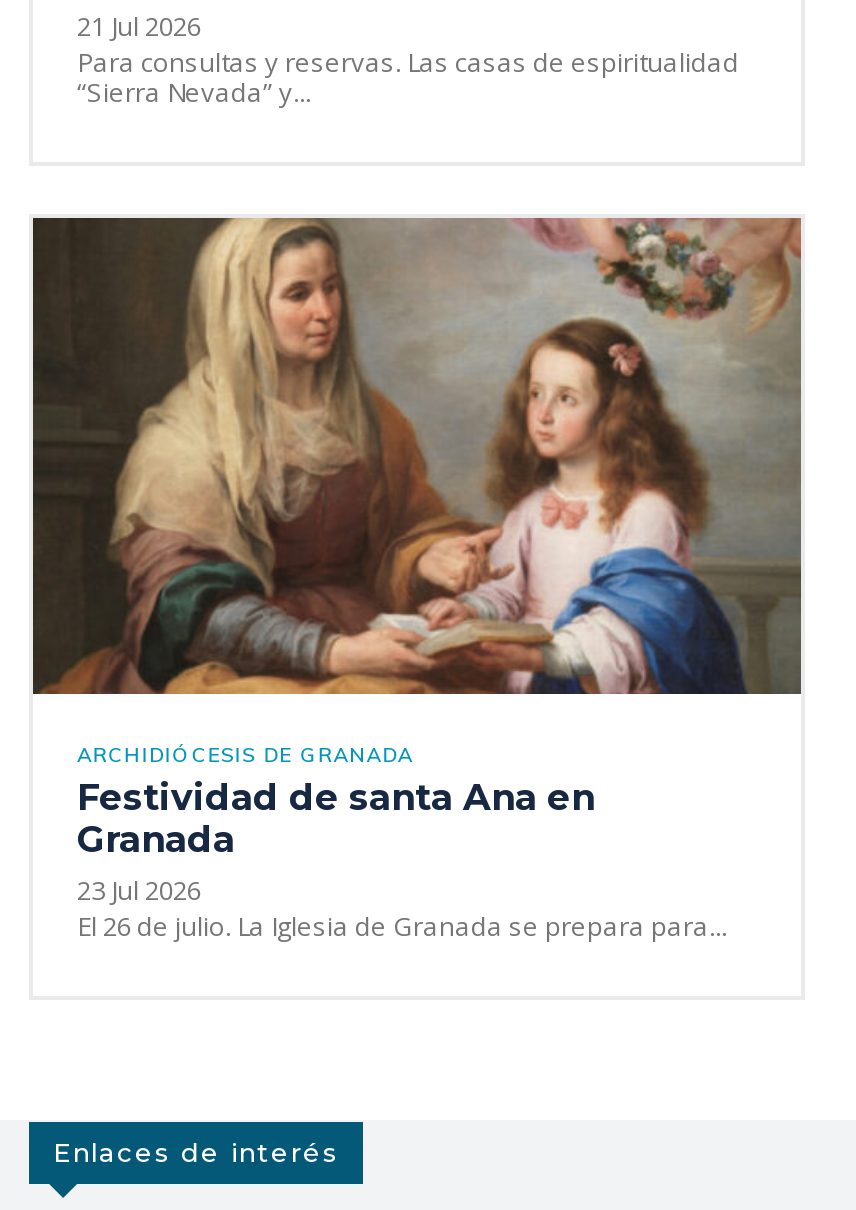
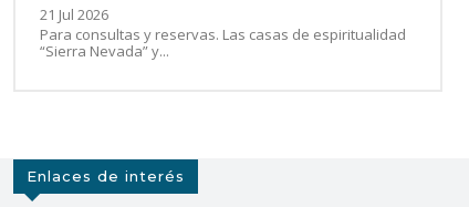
[31,216,803,944] [image] | ARCHIDIÓCESIS DE GRANADA | Festividad de santa Ana en | Granada | 23 Jul 2026 | El 26 de julio. La Iglesia de Granada se prepara para... -> none

